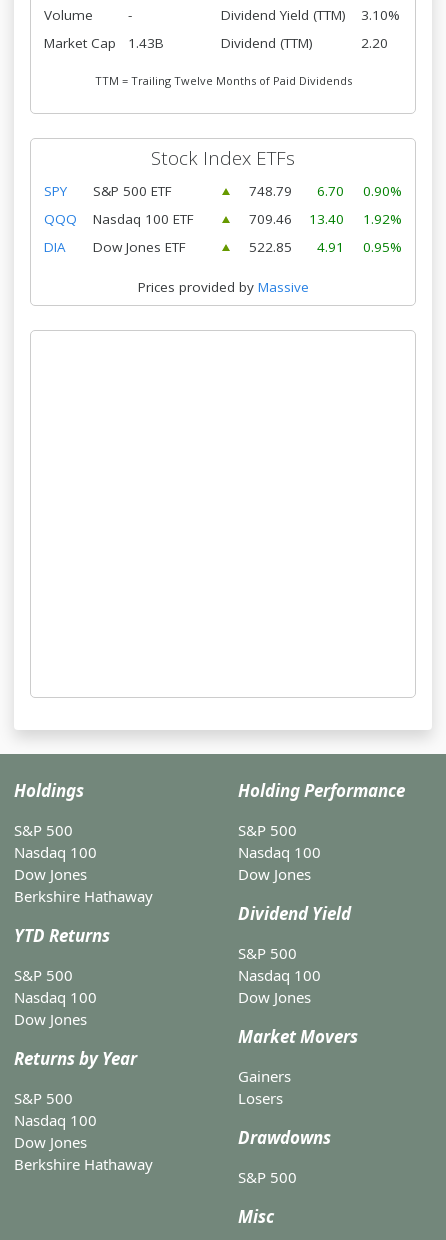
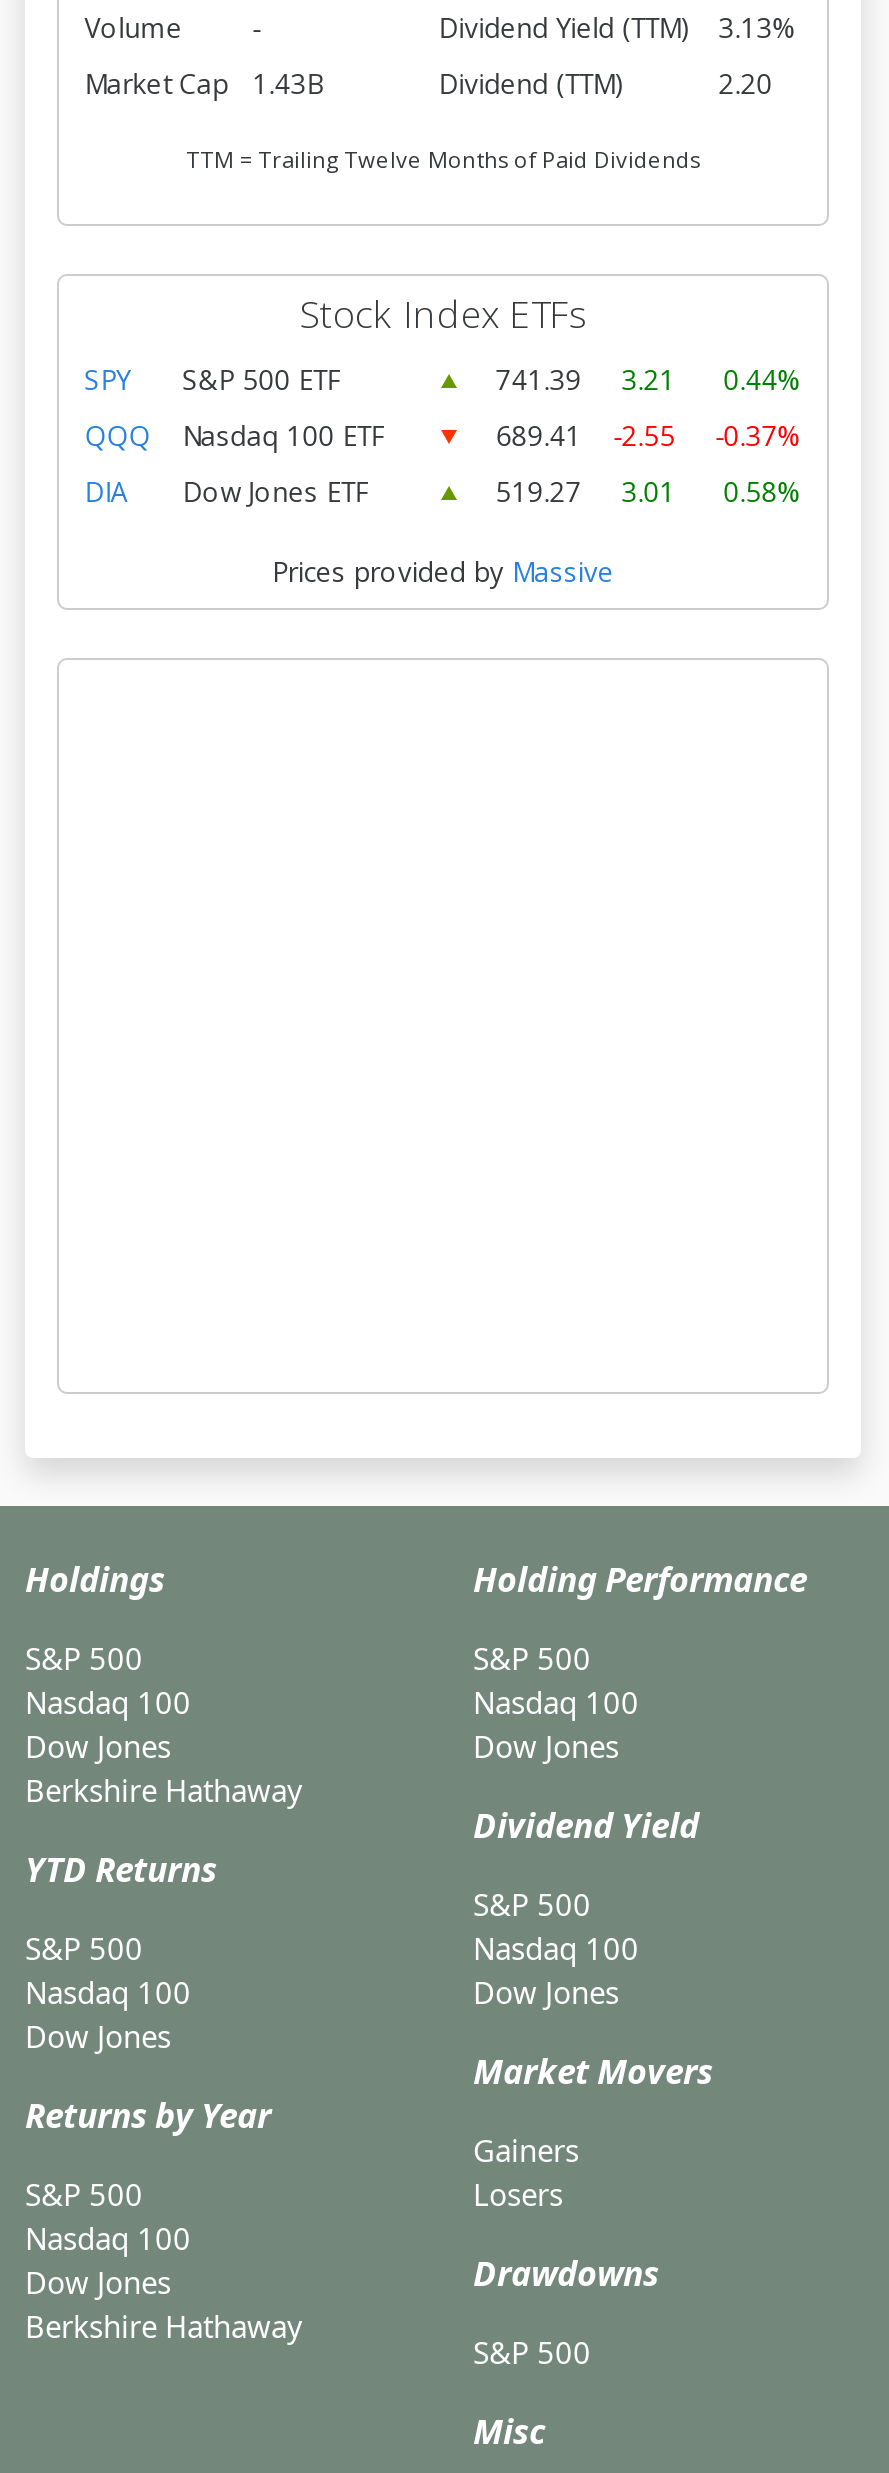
[221,6,400,24] Dividend Yield (TTM) 3.10% -> [439,11,797,47] Dividend Yield (TTM) 3.13%
[249,182,292,200] 748.79 -> [495,363,581,399] 741.39
[317,182,344,200] 6.70 -> [621,363,675,399] 3.21
[363,182,402,200] 0.90% -> [723,363,801,399] 0.44%
[249,210,292,228] 709.46 -> [495,419,581,455] 689.41
[309,210,344,228] 13.40 -> [613,419,675,455] -2.55
[363,210,402,228] 1.92% -> [715,419,801,455] -0.37%
[249,238,292,256] 522.85 -> [495,475,581,511] 519.27
[317,238,344,256] 4.91 -> [621,475,675,511] 3.01
[363,238,402,256] 0.95% -> [723,475,801,511] 0.58%

